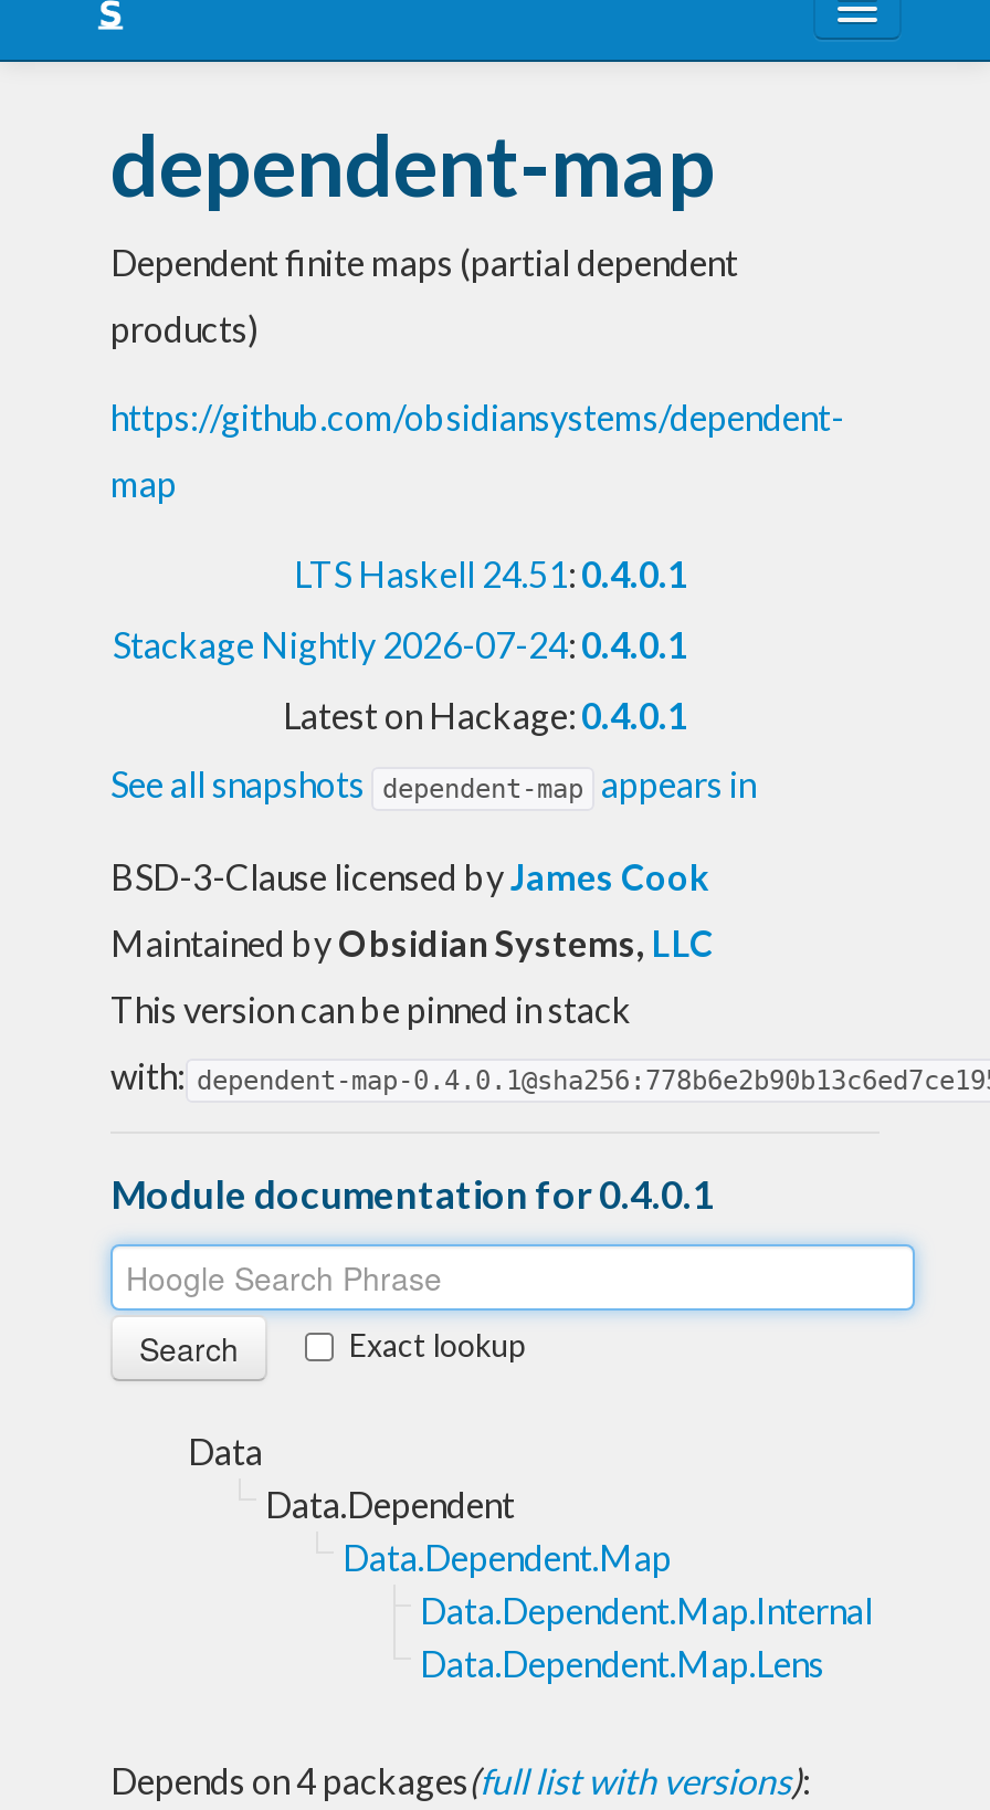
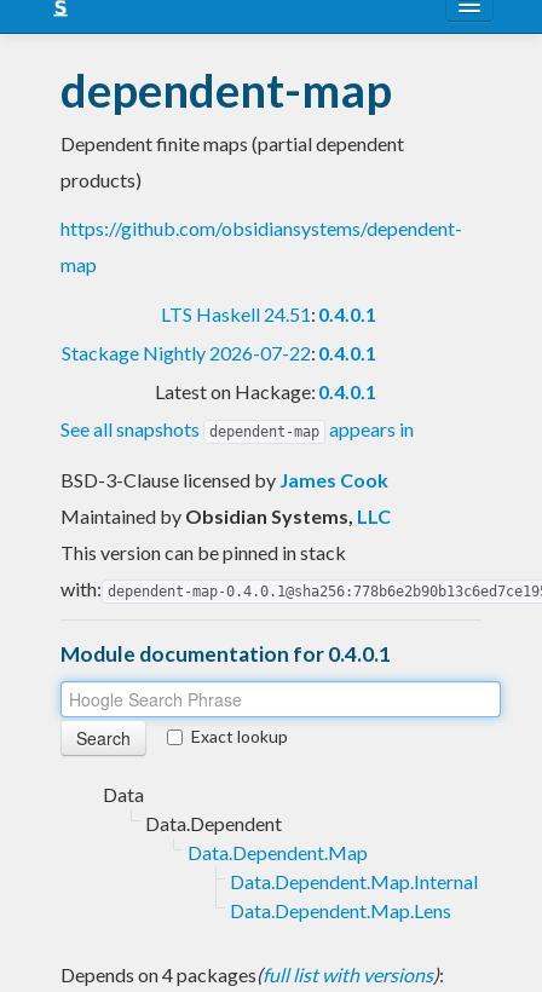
[113,623,687,665] Stackage Nightly 2026-07-24: 0.4.0.1 -> [62,341,376,364] Stackage Nightly 2026-07-22: 0.4.0.1

